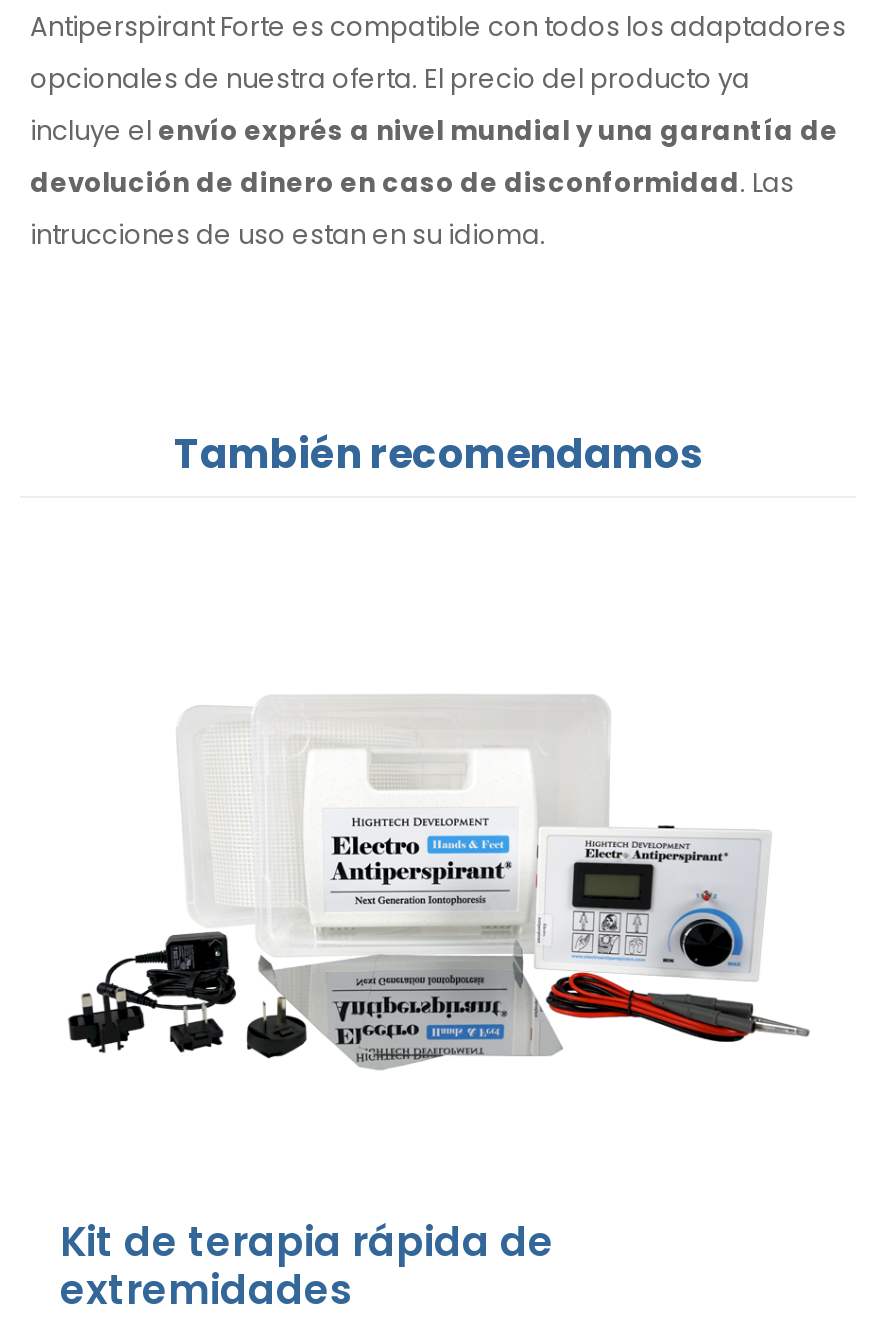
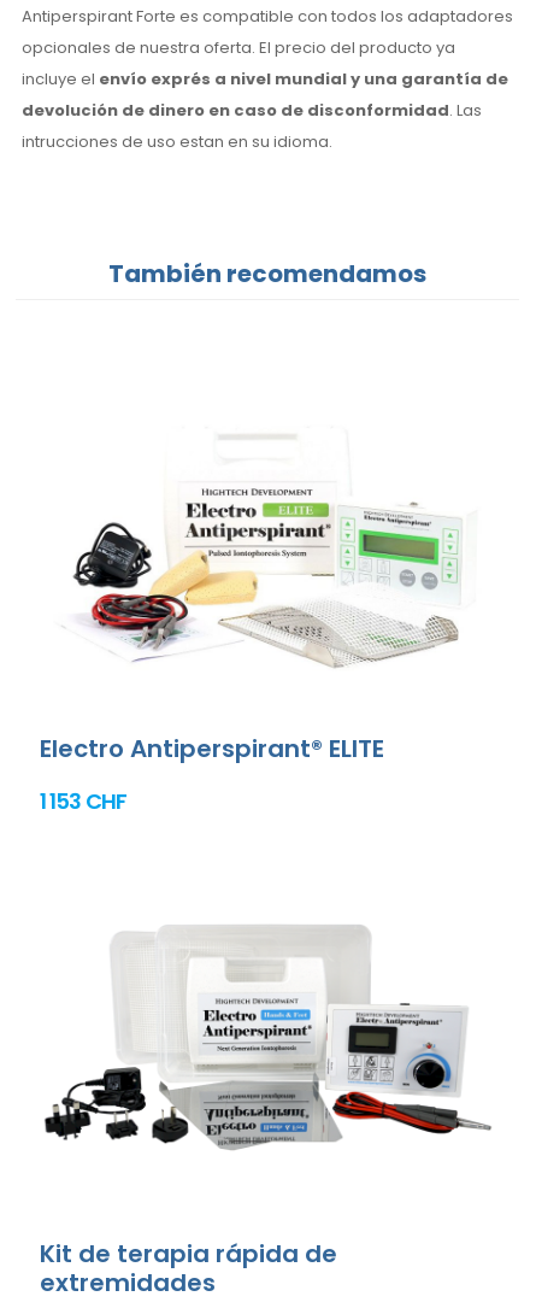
none -> [40,731,384,816] Electro Antiperspirant® ELITE | 1 153 CHF
none -> [72,488,459,669] [image]

